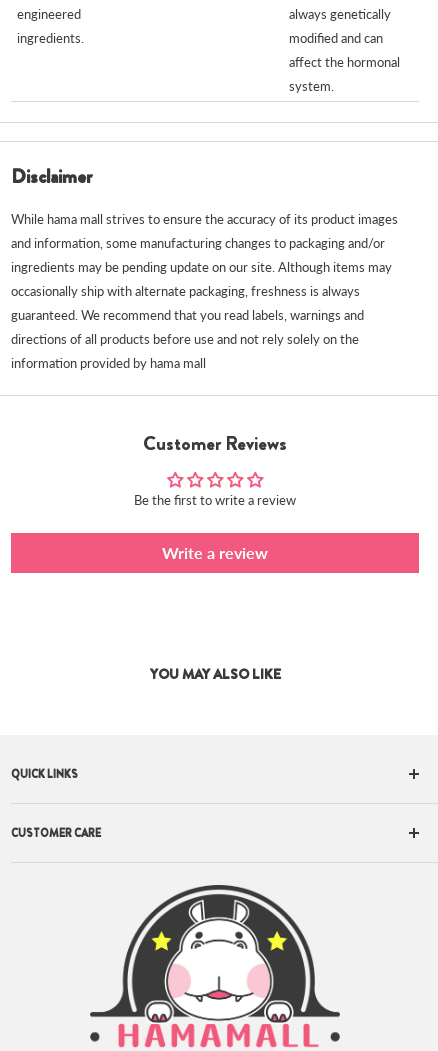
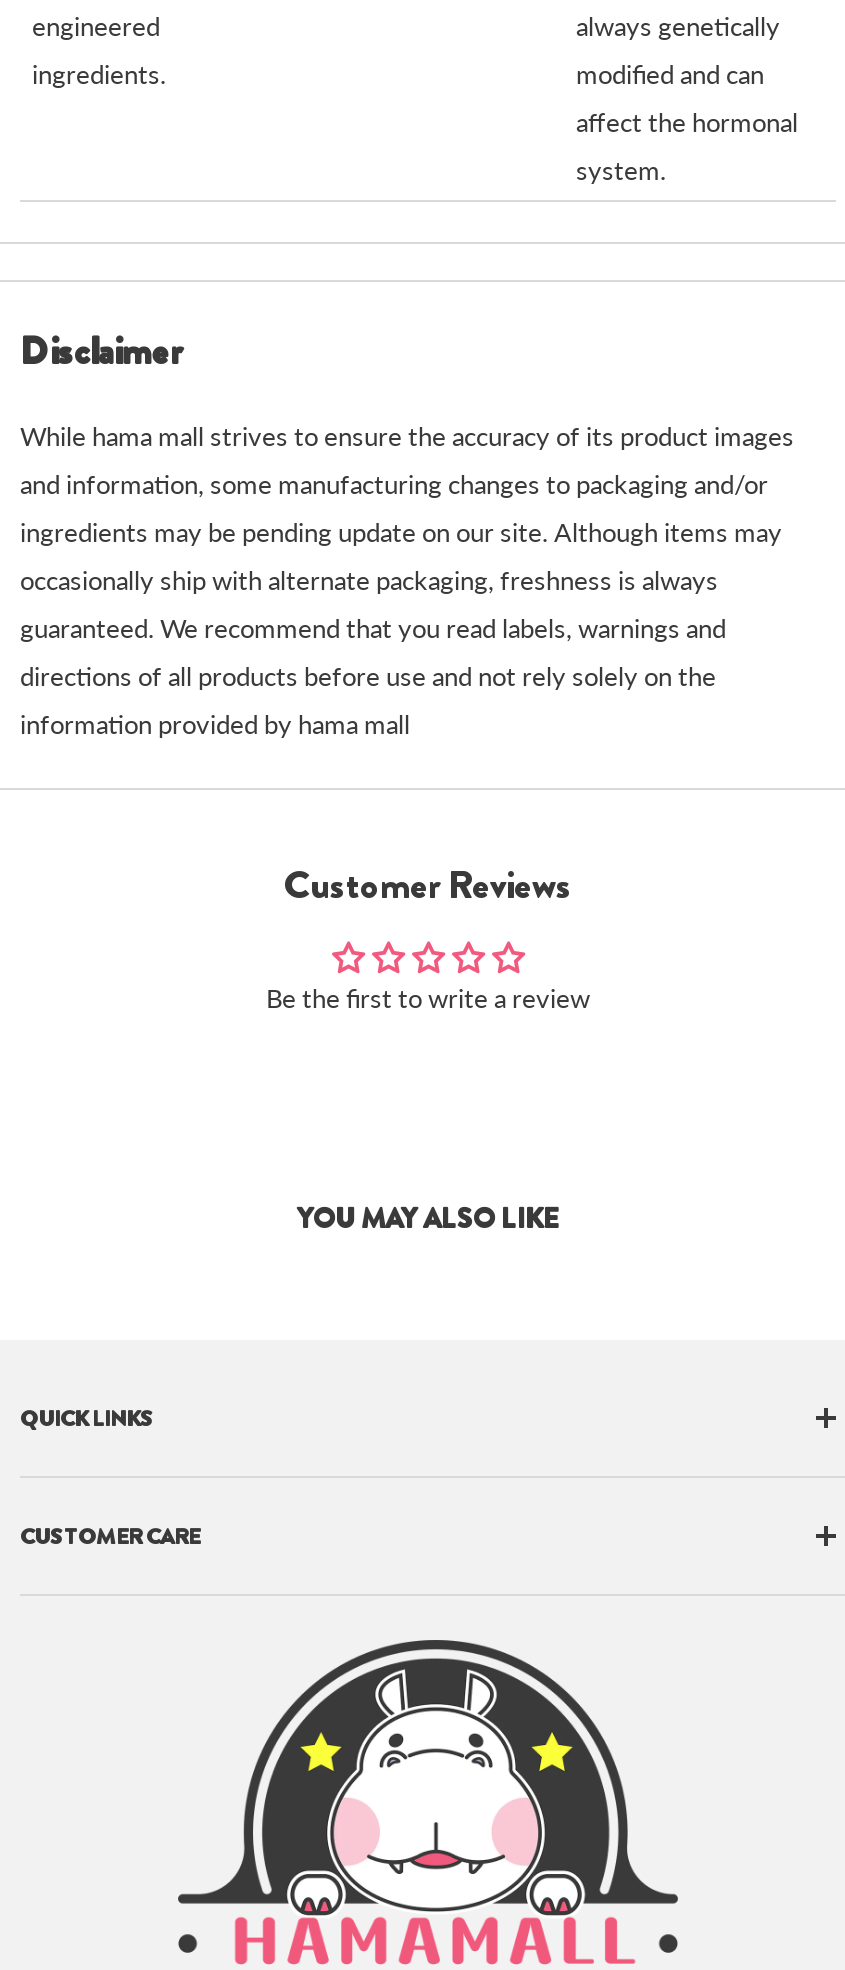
[162,543,268,562] Write a review -> none

